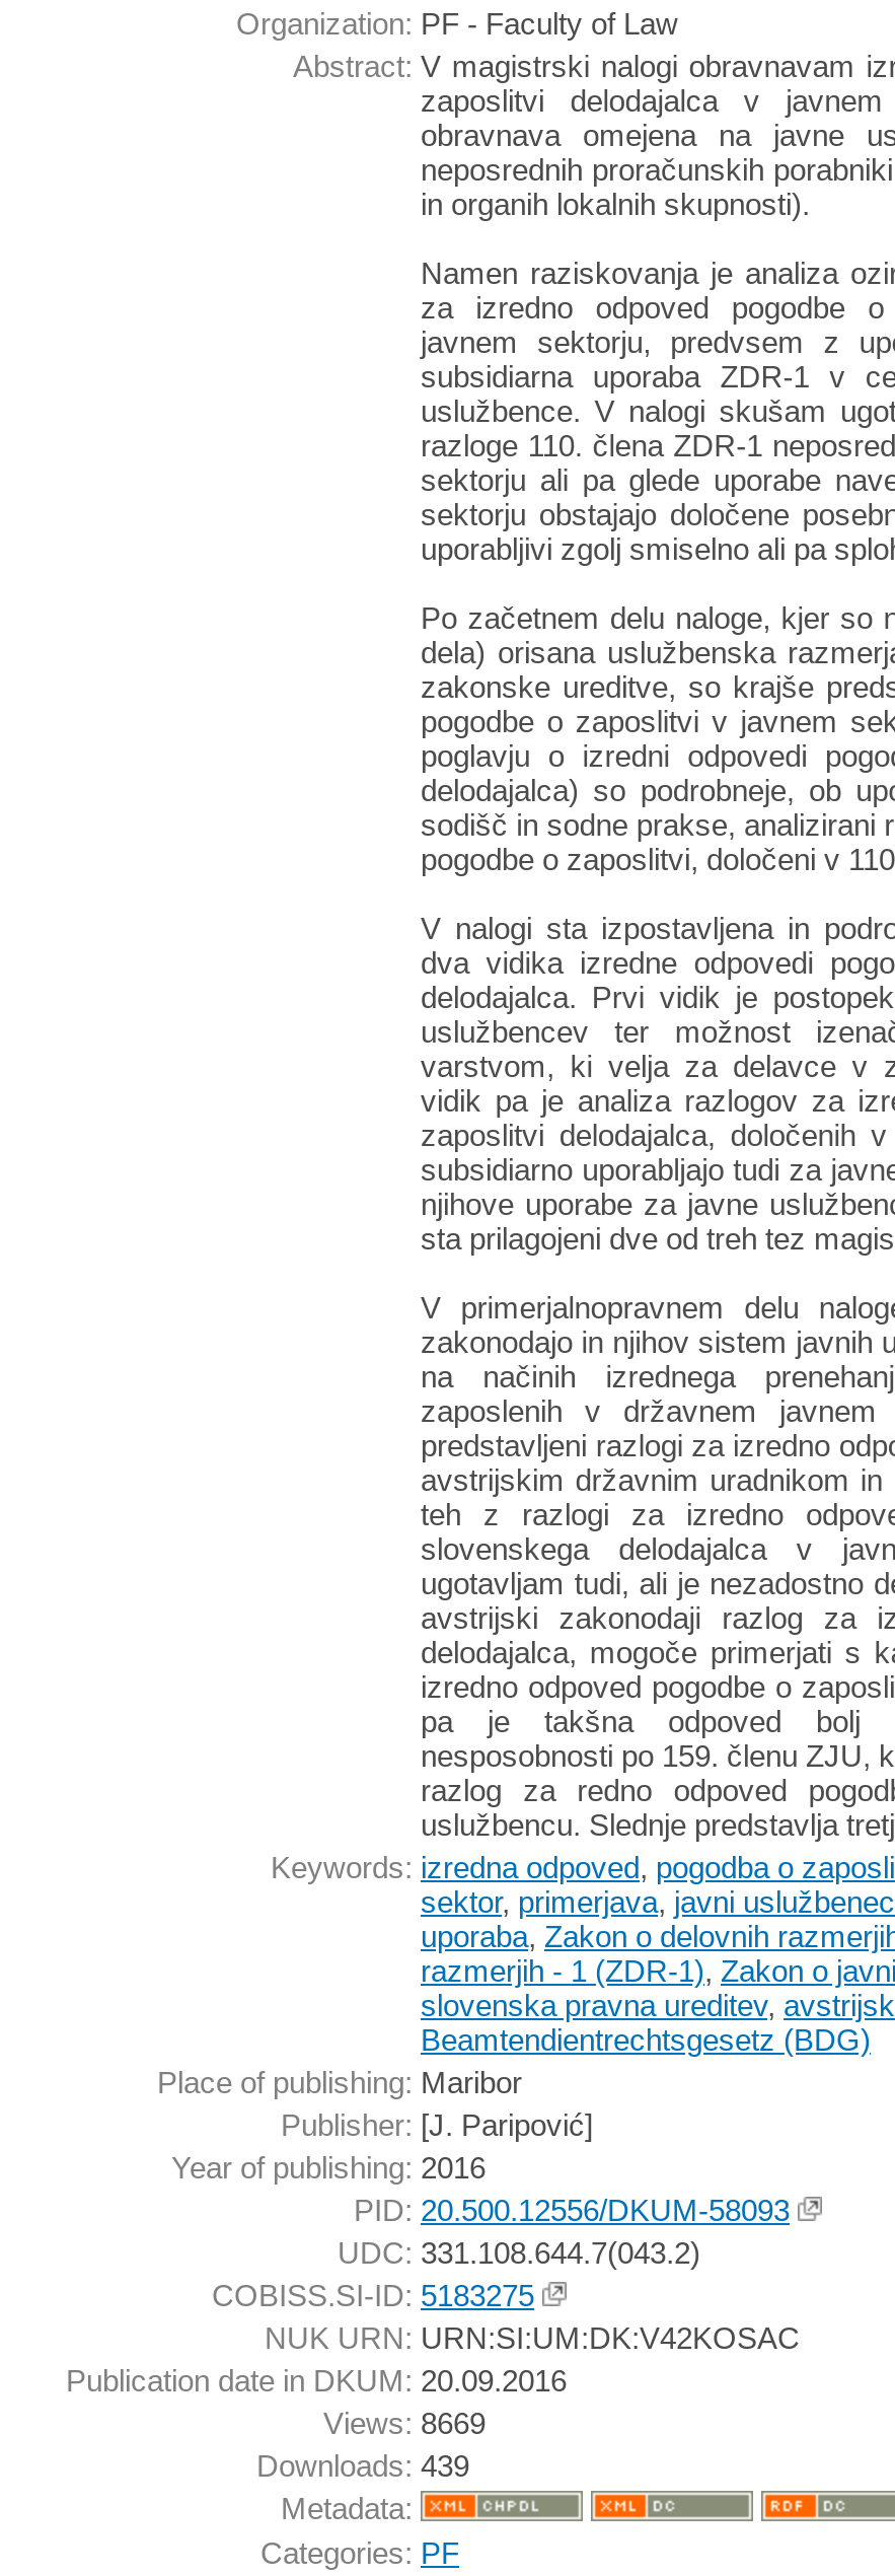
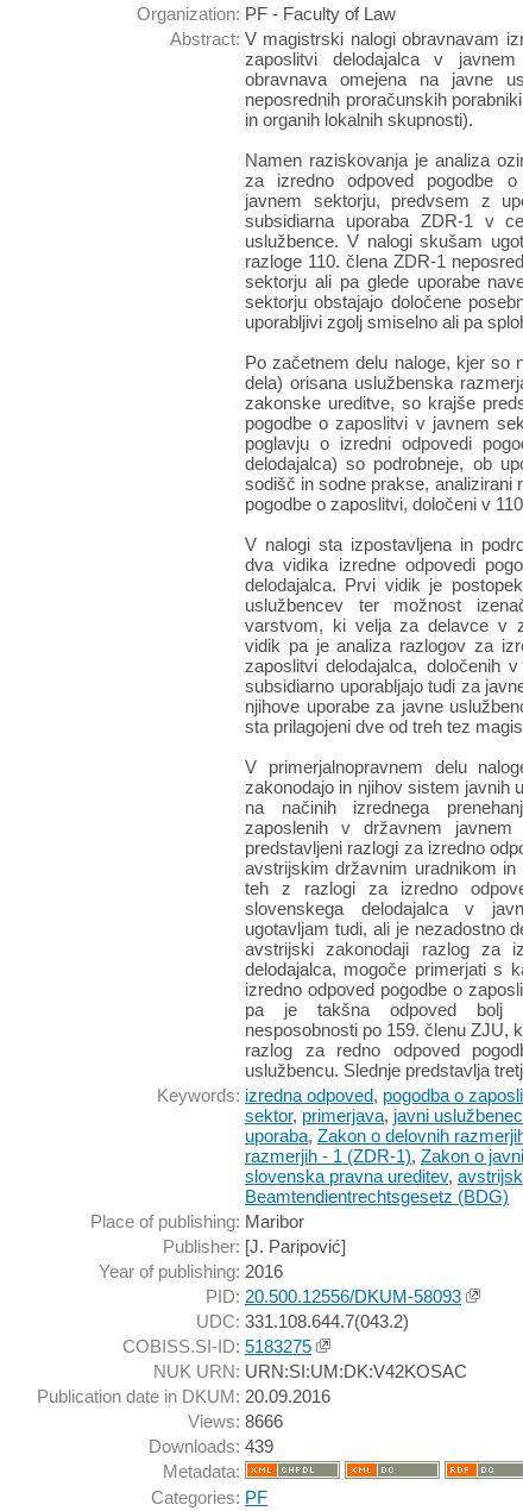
[323,2406,486,2440] Views: 8669 -> [188,1411,283,1431] Views: 8666

